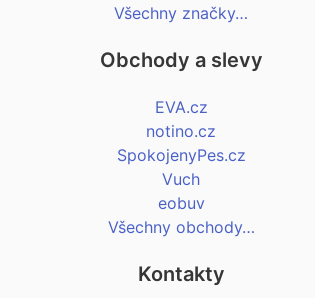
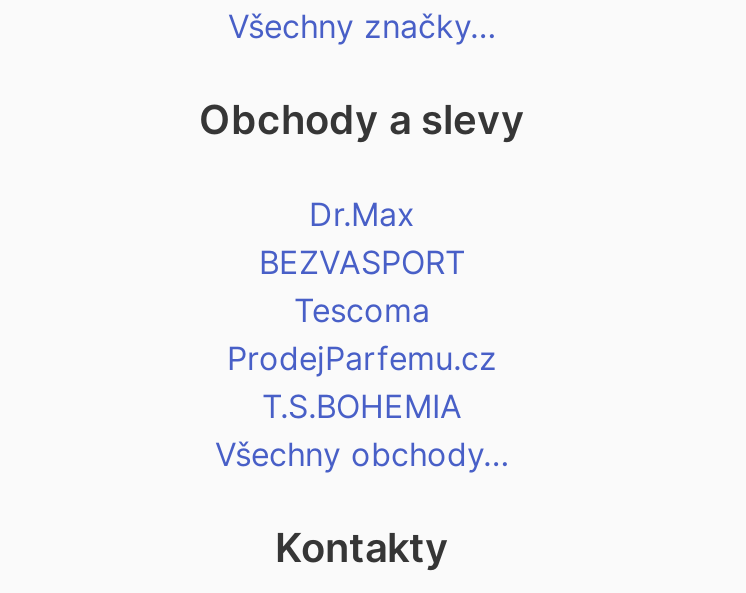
[116,97,245,213] EVA.cz | notino.cz | SpokojenyPes.cz | Vuch | eobuv -> [227,195,497,427] Dr.Max | BEZVASPORT | Tescoma | ProdejParfemu.cz | T.S.BOHEMIA

